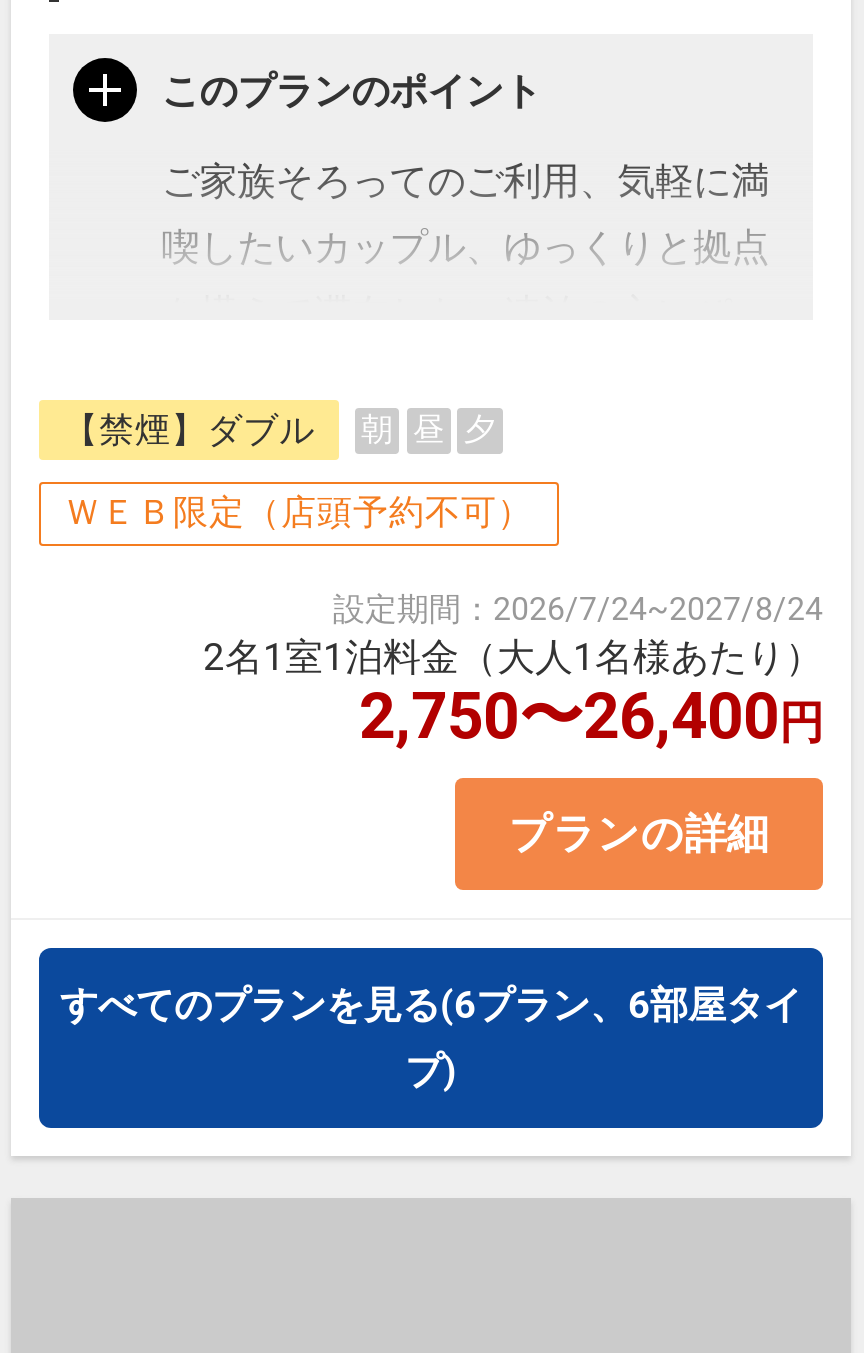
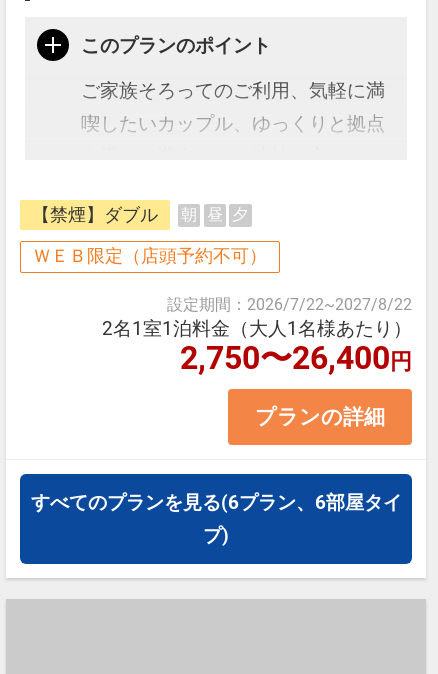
[333,590,823,628] 設定期間：2026/7/24~2027/8/24 -> [167,295,412,314] 設定期間：2026/7/22~2027/8/22

